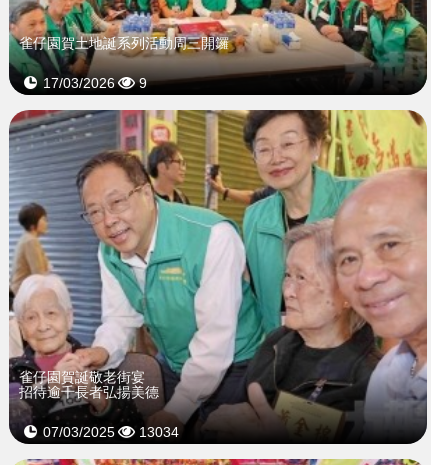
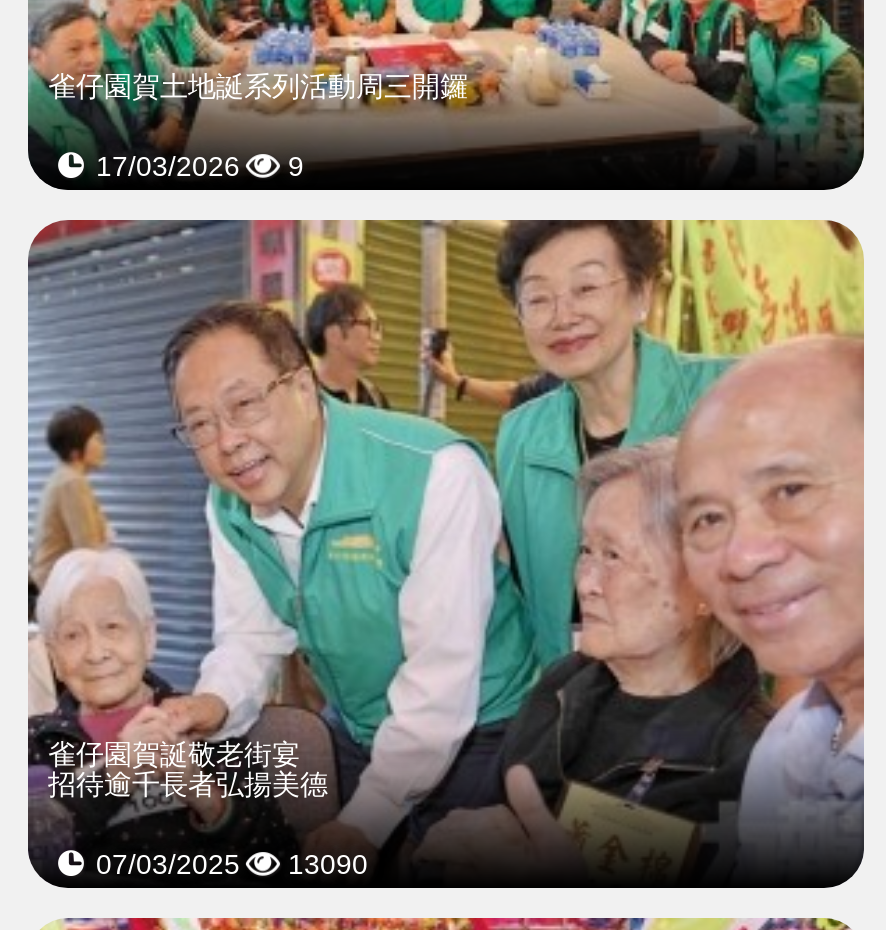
[43,424,179,440] 07/03/2025 13034 -> [96,849,368,881] 07/03/2025 13090

